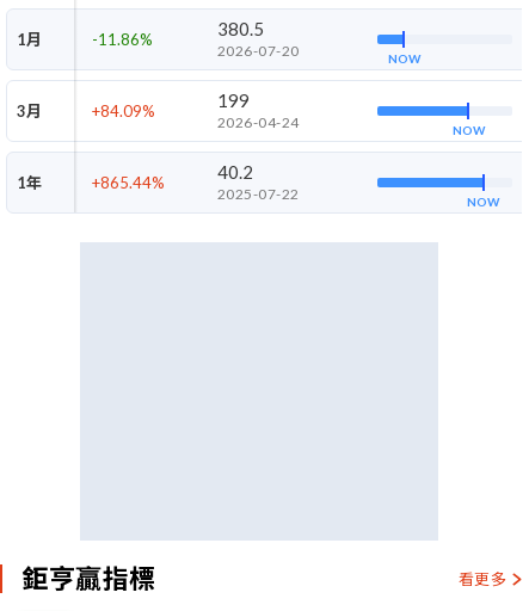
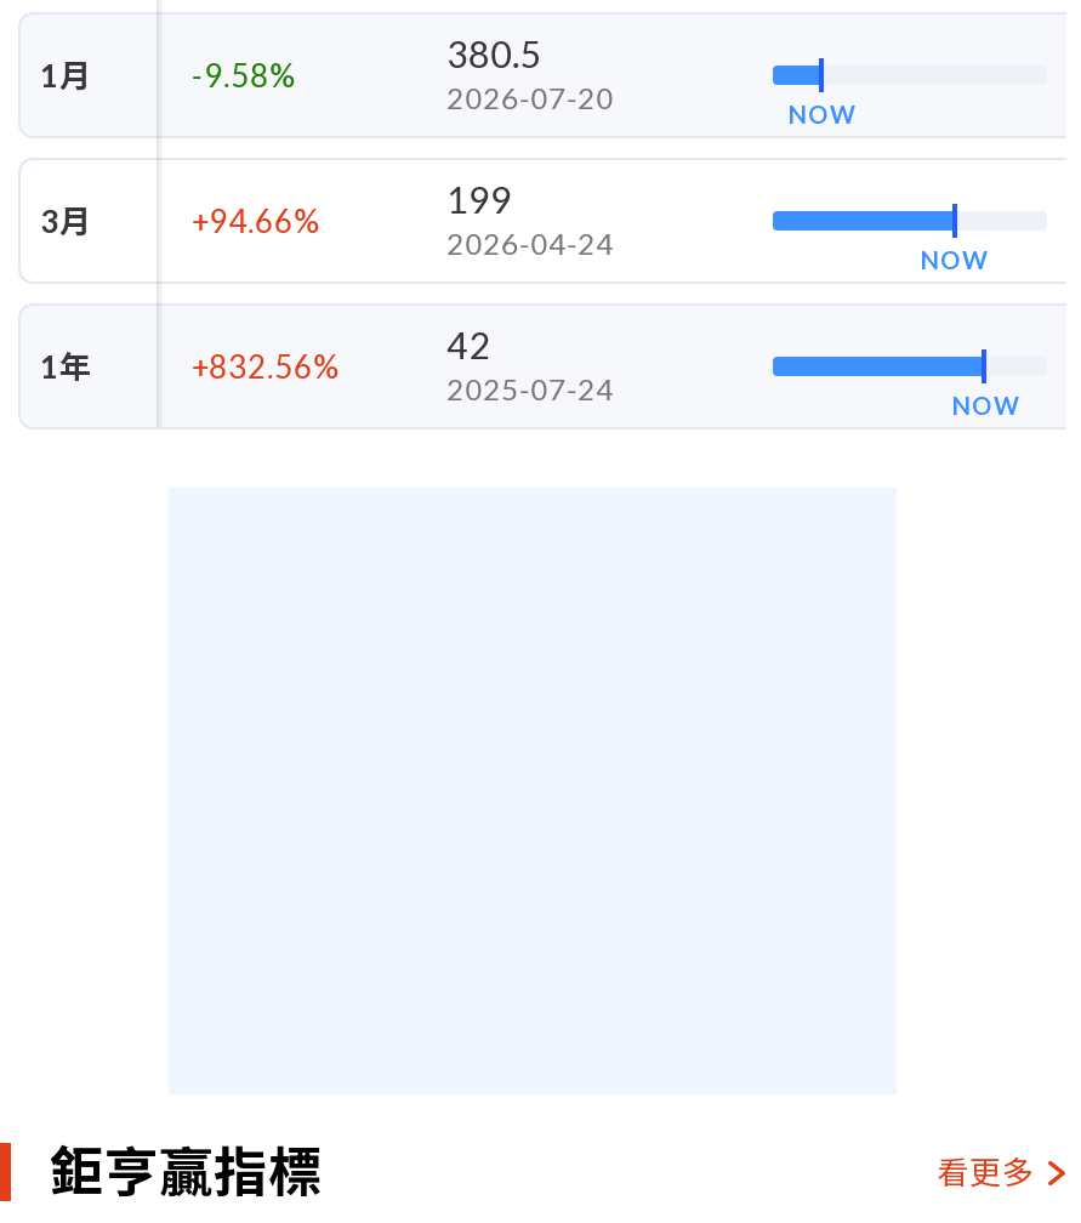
[92,29,152,48] -11.86% -> [192,55,297,93] -9.58%
[92,101,155,120] +84.09% -> [192,200,321,239] +94.66%
[217,161,253,183] 40.2 -> [447,323,490,366] 42
[92,172,164,192] +865.44% -> [192,346,340,385] +832.56%
[217,185,299,203] 2025-07-22 -> [447,371,614,408] 2025-07-24

